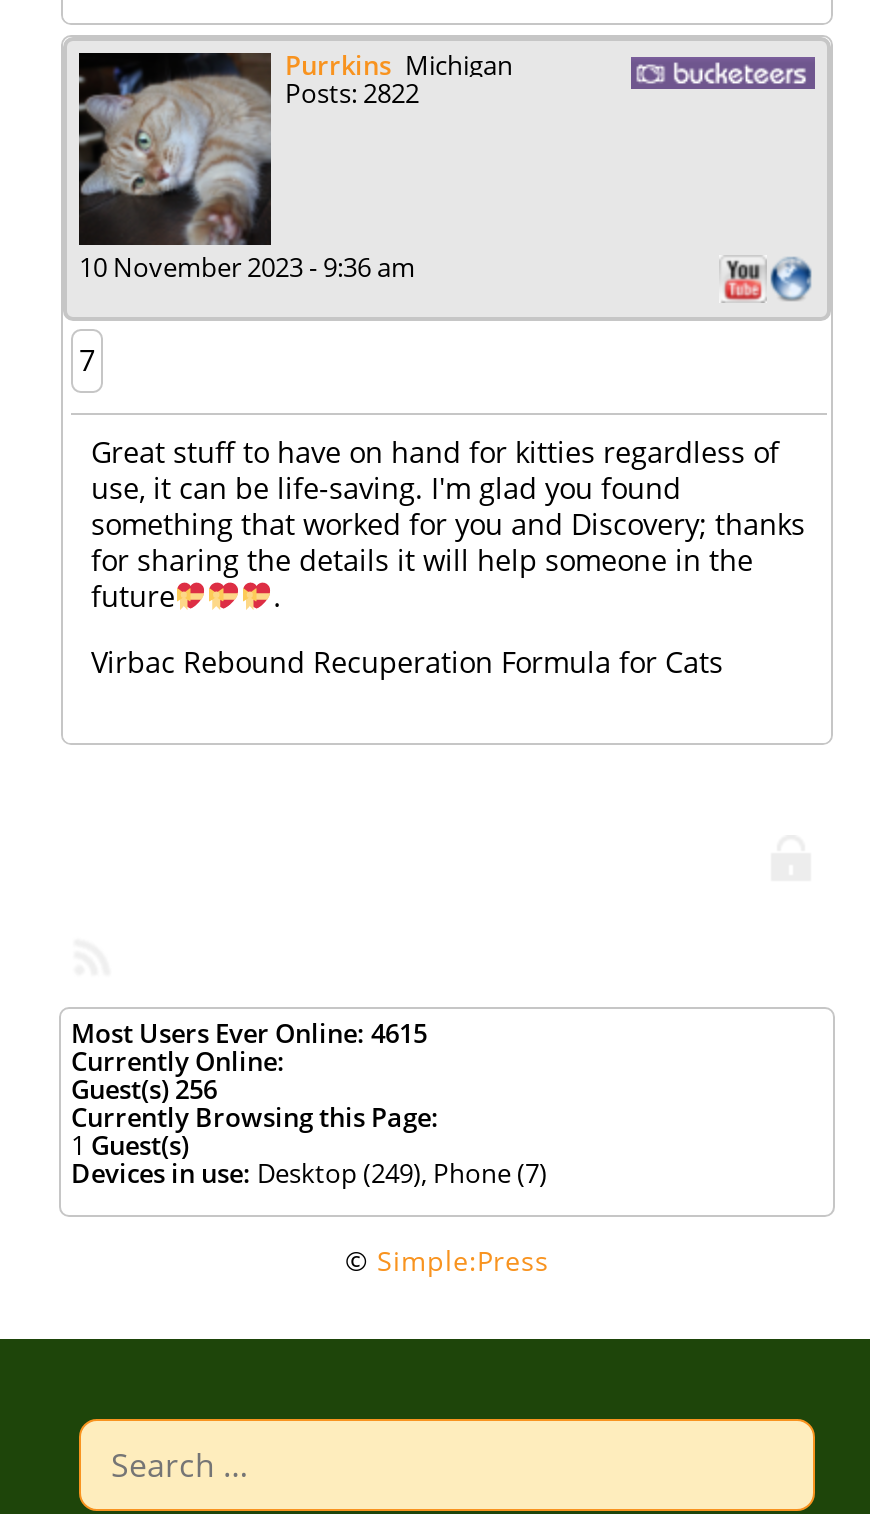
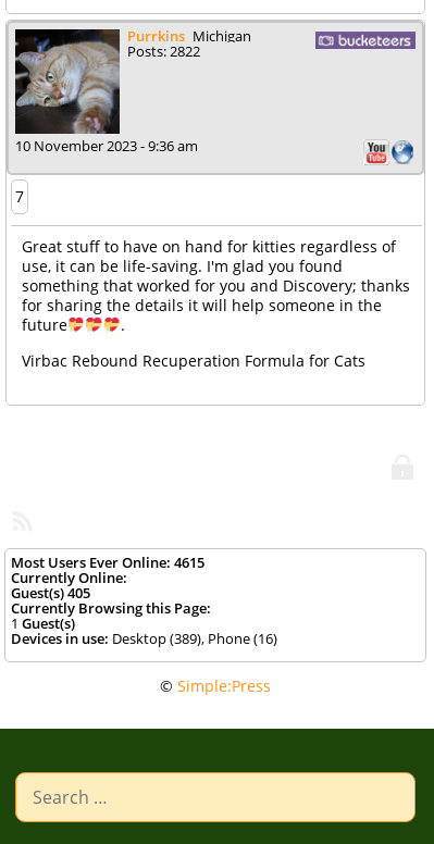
[71,1071,217,1107] Guest(s)256 -> [11,583,90,602] Guest(s)405
[71,1155,547,1191] Devices in use: Desktop (249), Phone (7) -> [11,629,277,648] Devices in use: Desktop (389), Phone (16)

